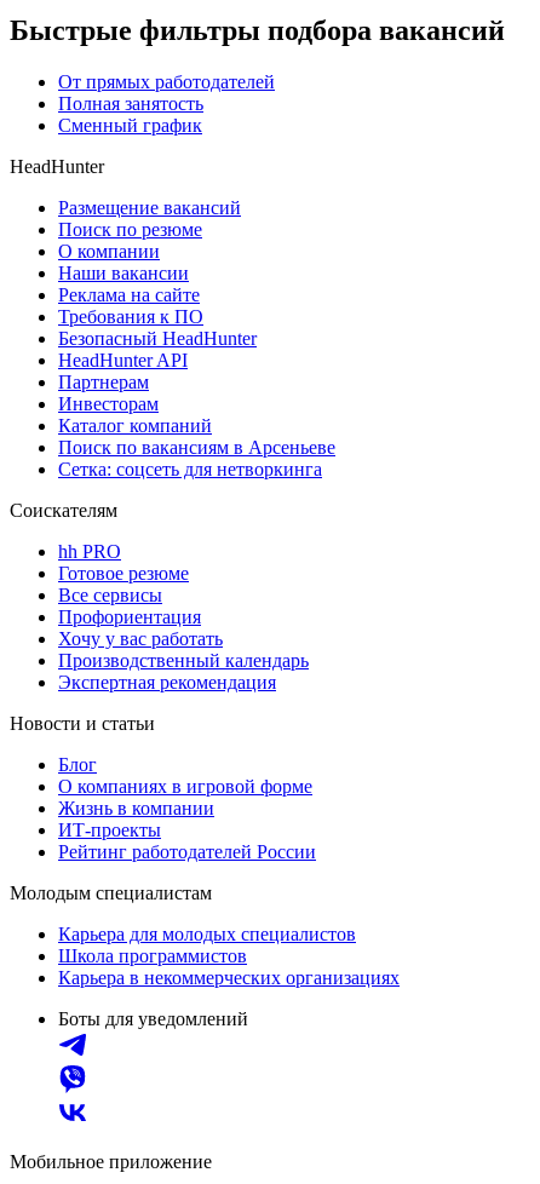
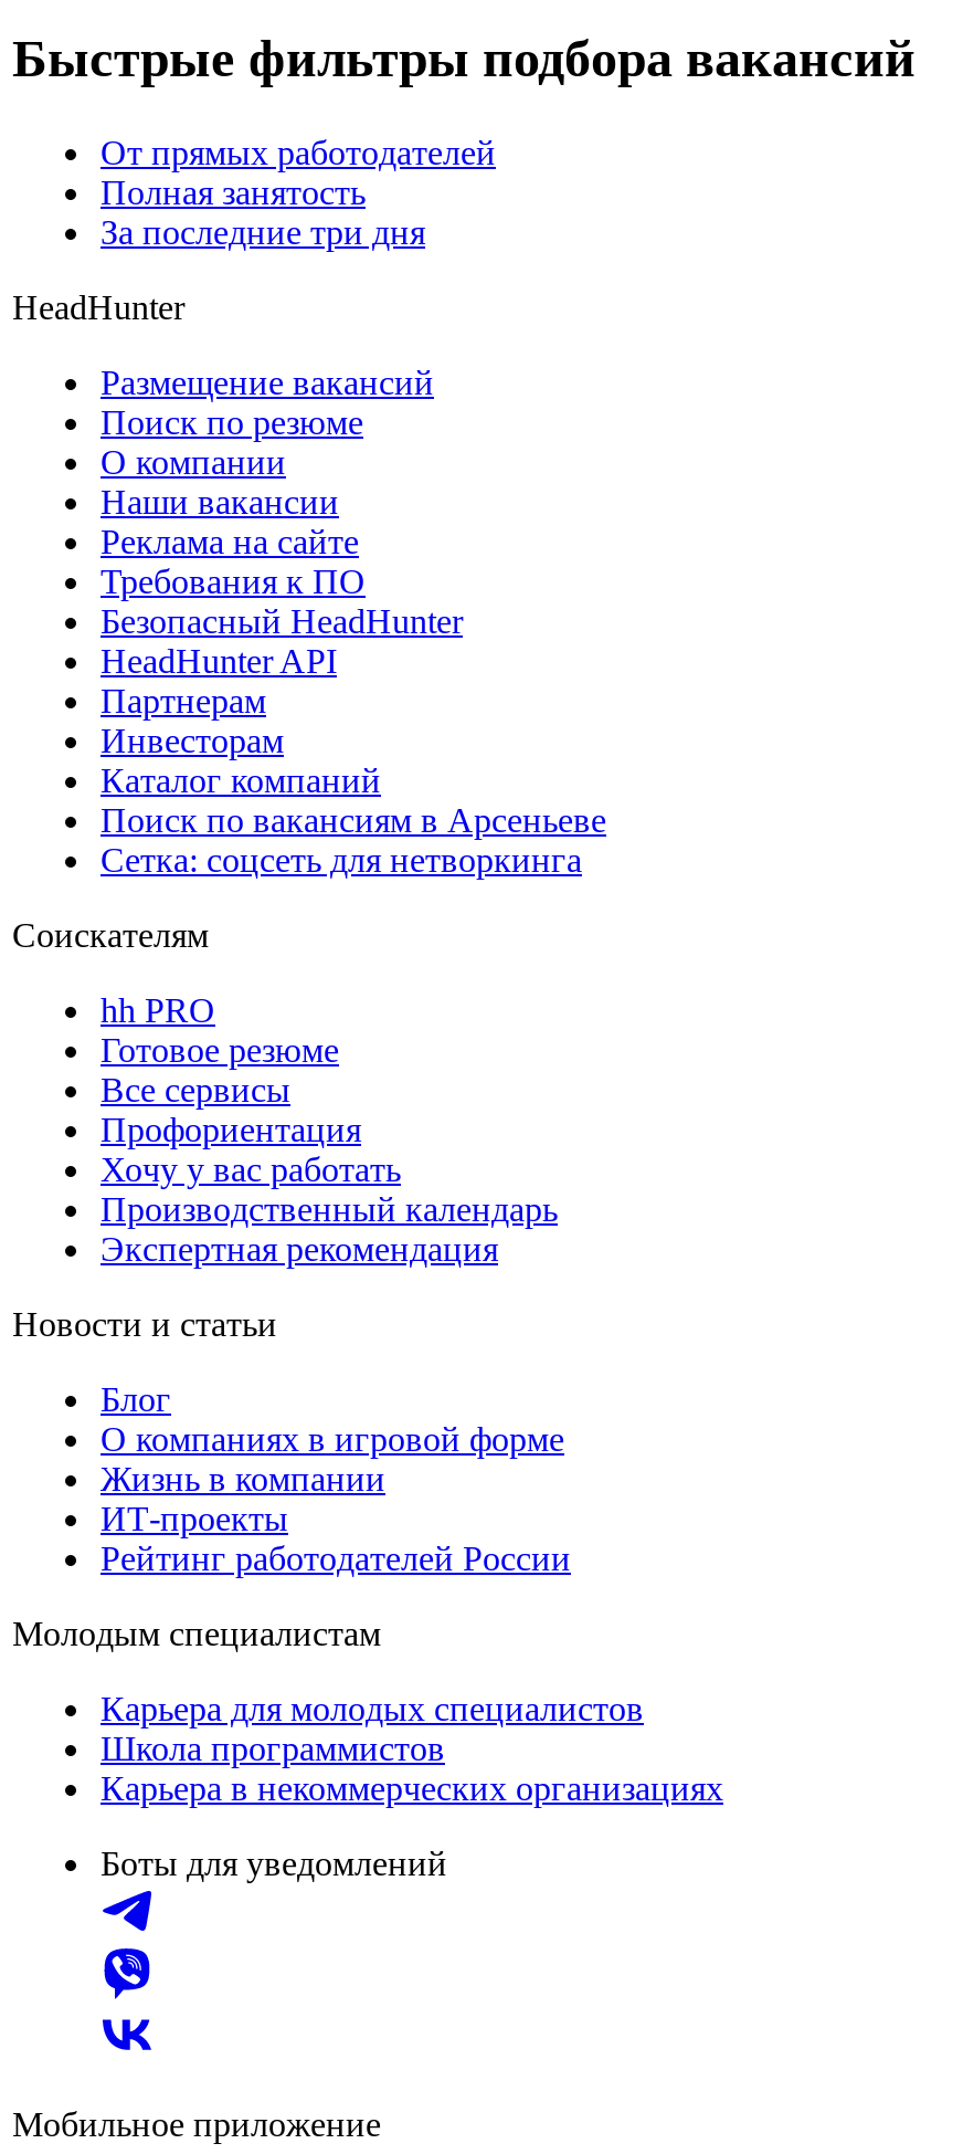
[58,115,202,136] Сменный график -> [100,214,425,251] За последние три дня

